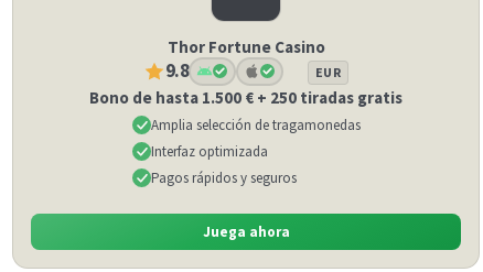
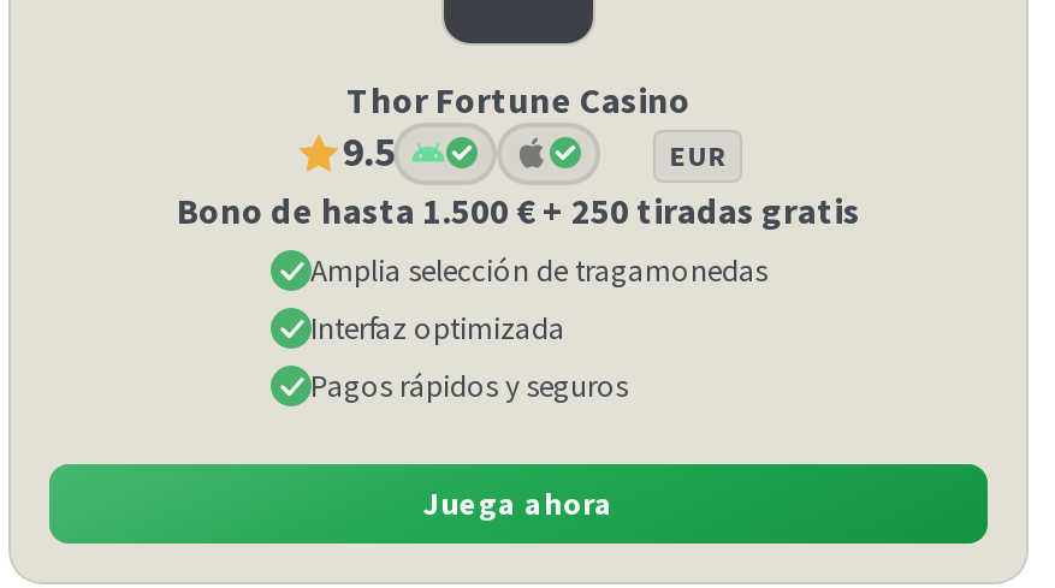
[165,59,189,83] 9.8 -> [342,126,394,179] 9.5

